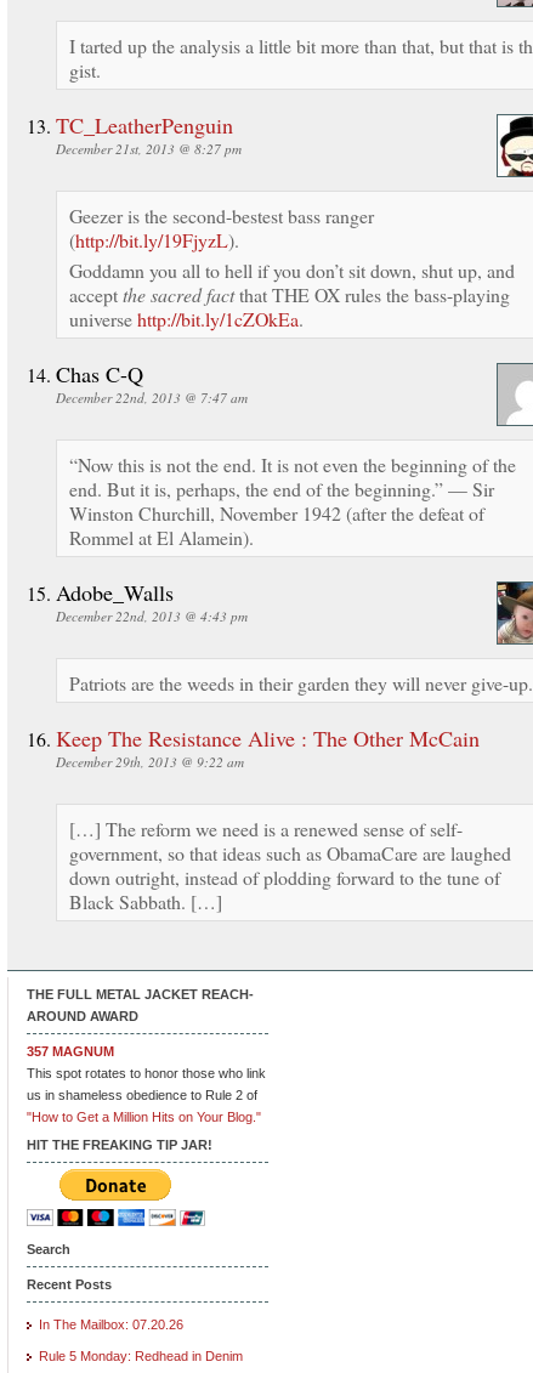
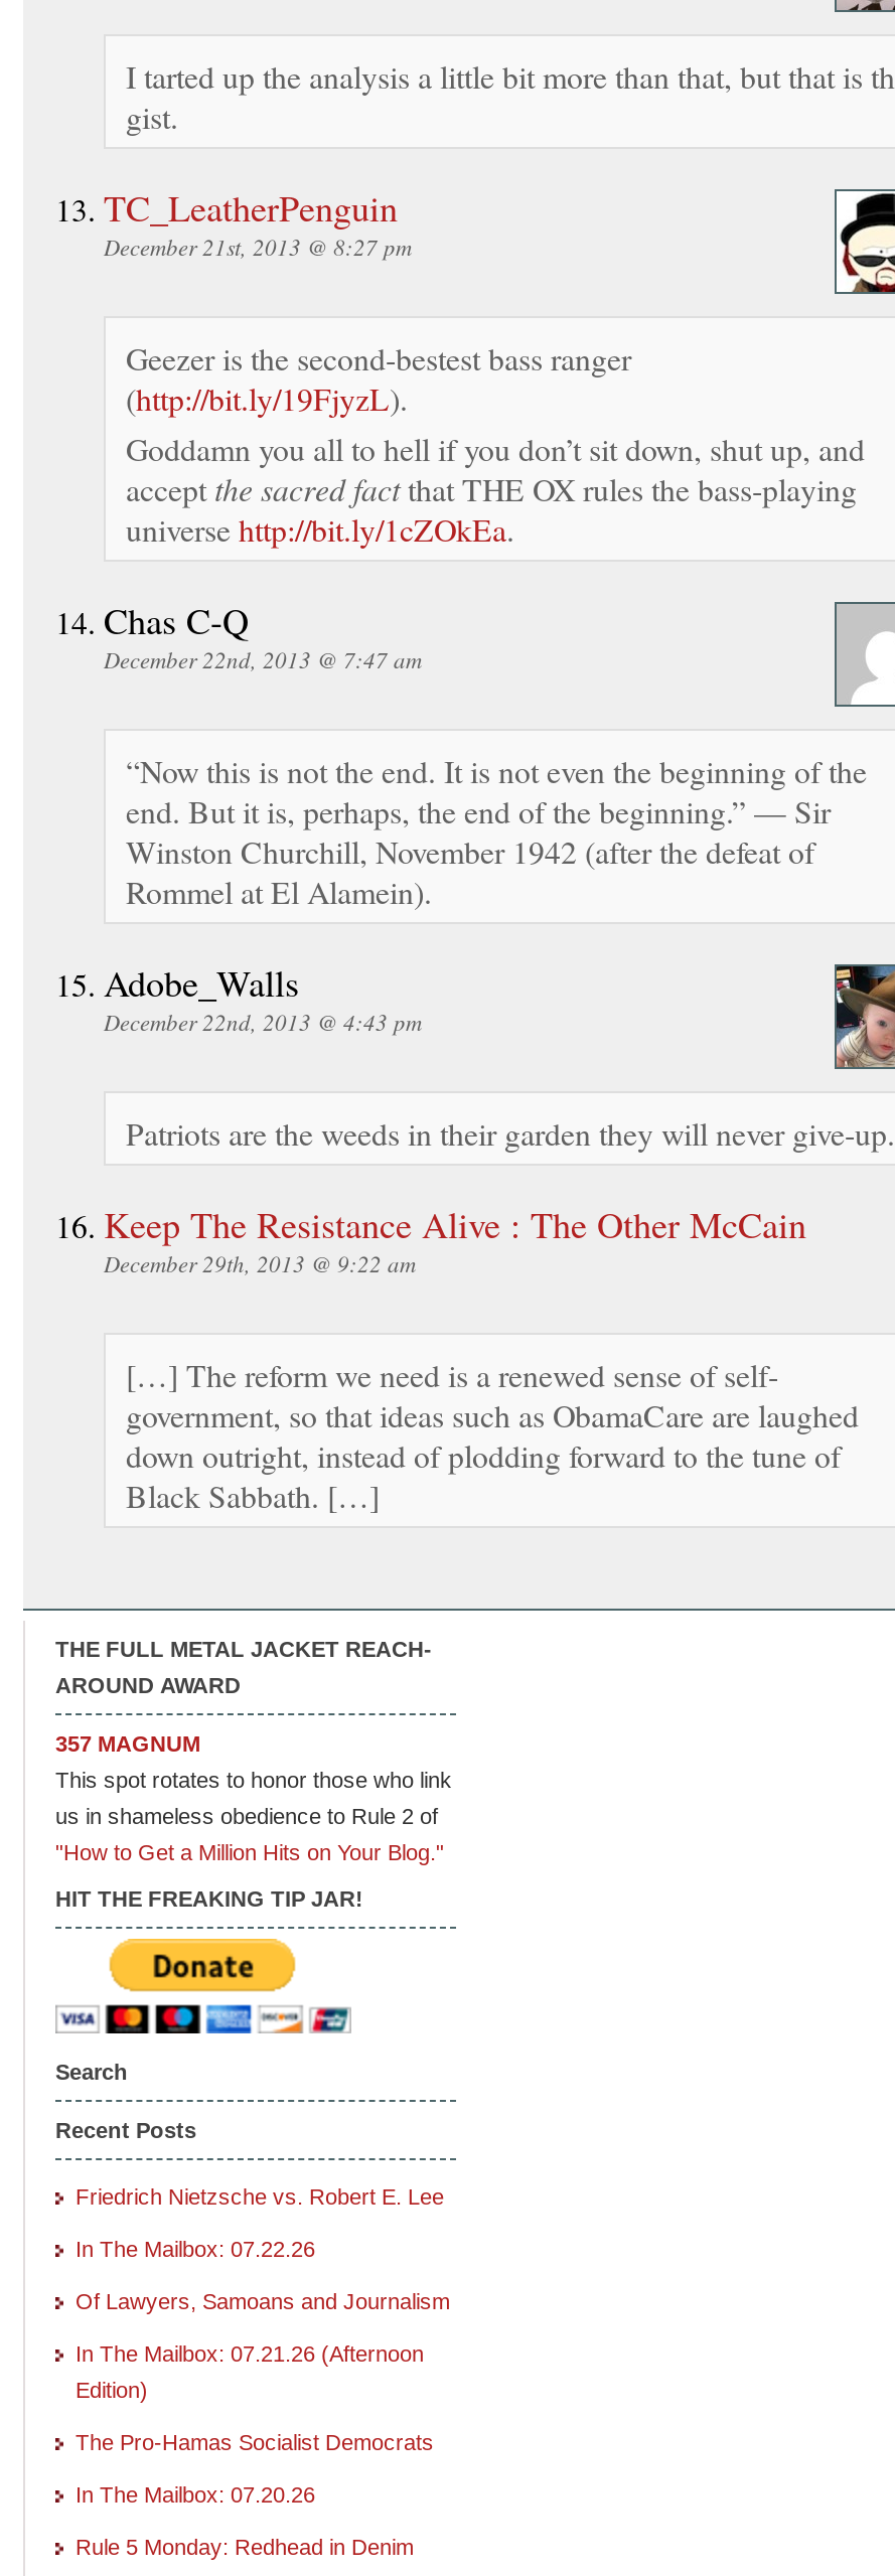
none -> [76,2183,450,2453] Friedrich Nietzsche vs. Robert E. Lee | In The Mailbox: 07.22.26 | Of Lawyers, Samoans and Journalism | In The Mailbox: 07.21.26 (Afternoon | Edition) | The Pro-Hamas Socialist Democrats

